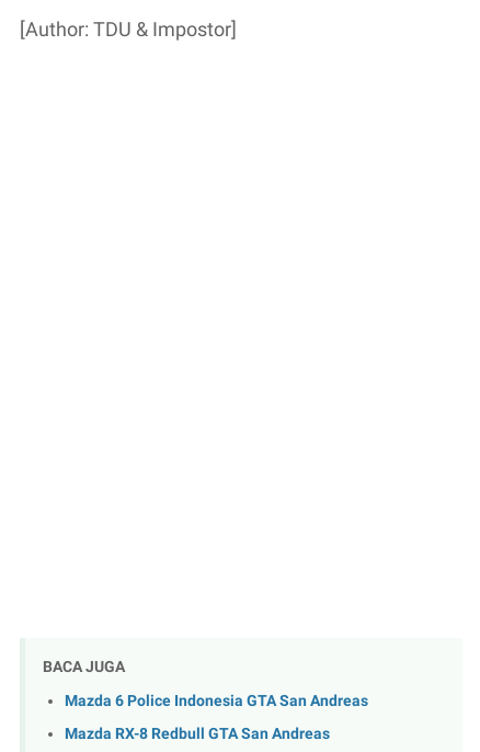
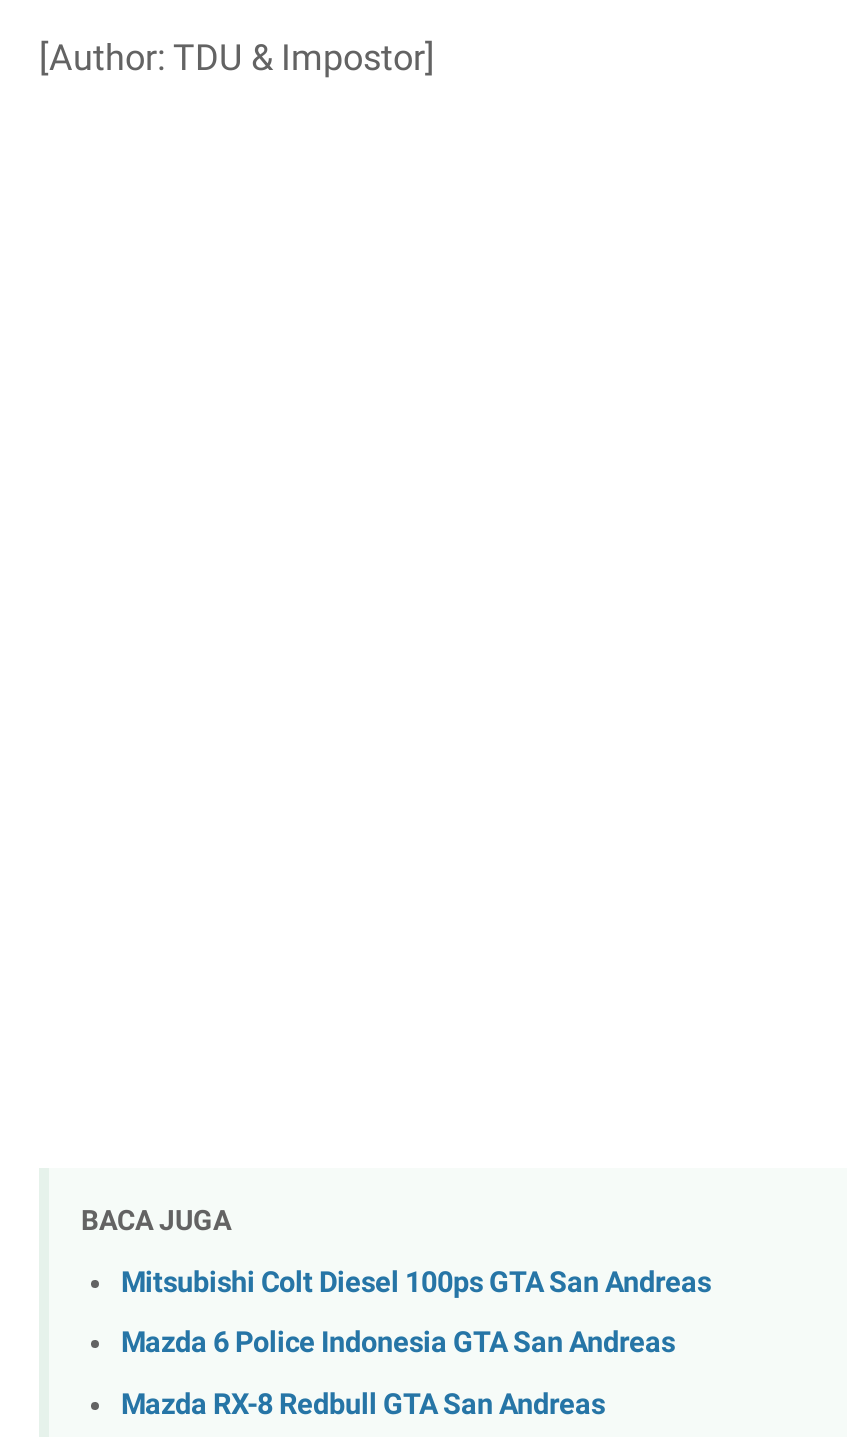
none -> [121,1266,711,1300] Mitsubishi Colt Diesel 100ps GTA San Andreas

